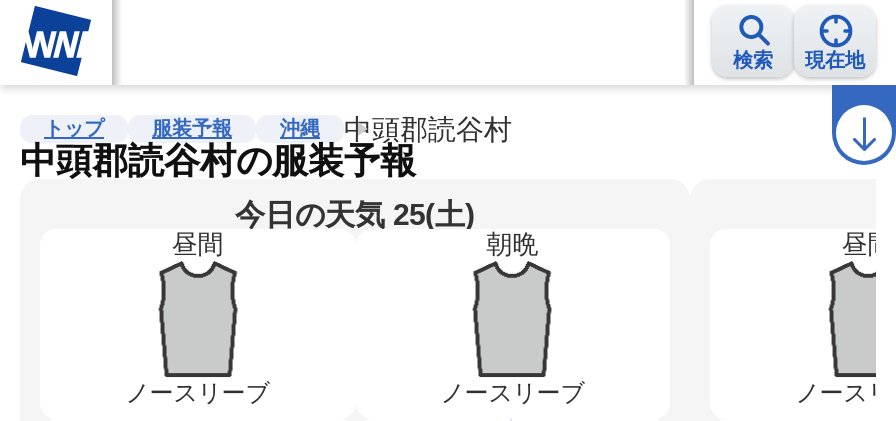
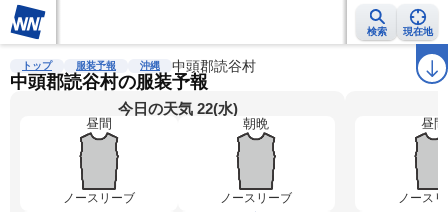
[235,197,475,231] 今日の天気 25(土) -> [117,100,237,117] 今日の天気 22(水)

